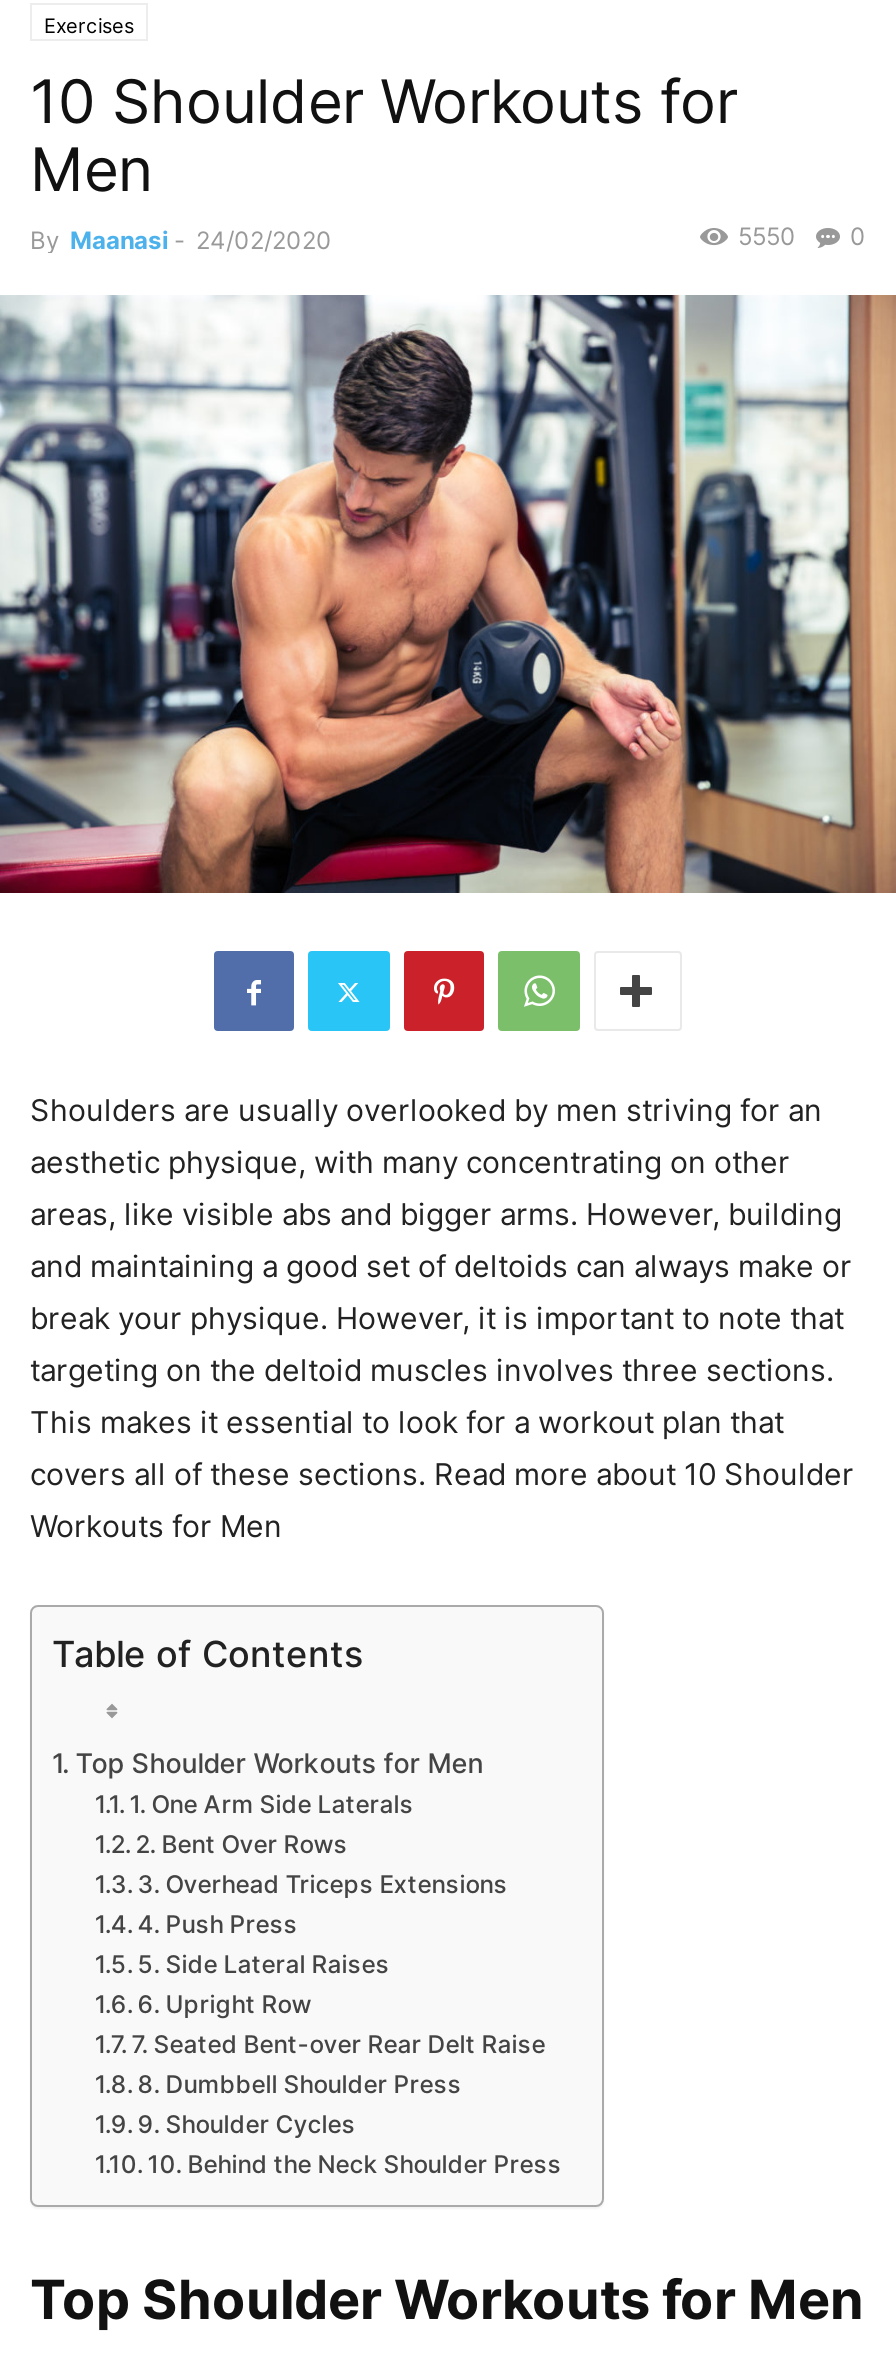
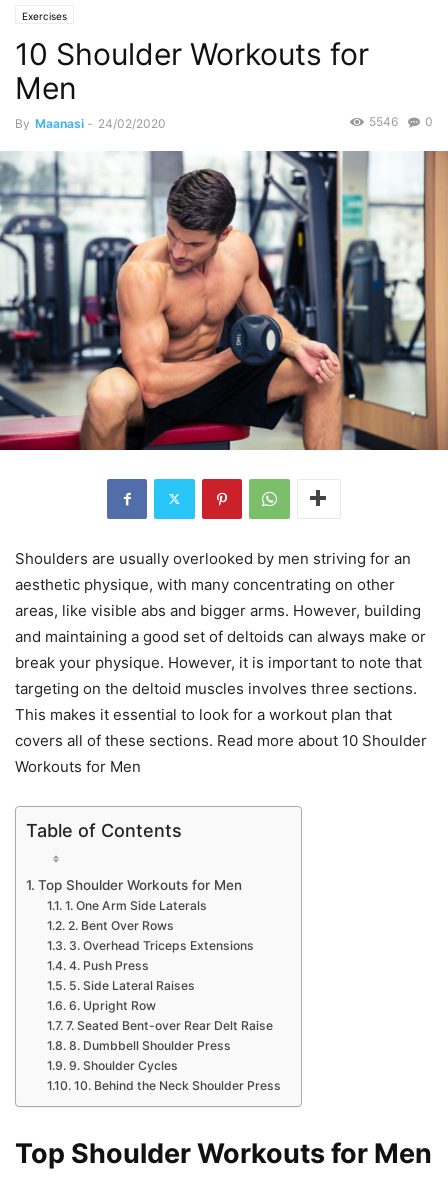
[738,221,866,251] 5550 0 -> [369,114,433,129] 5546 0

